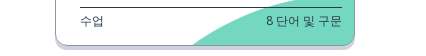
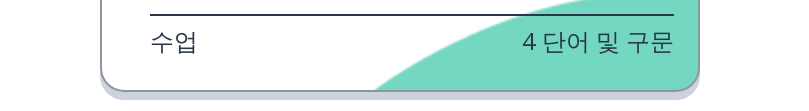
[266,12,342,29] 8 단어 및 구문 -> [522,24,674,58] 4 단어 및 구문

